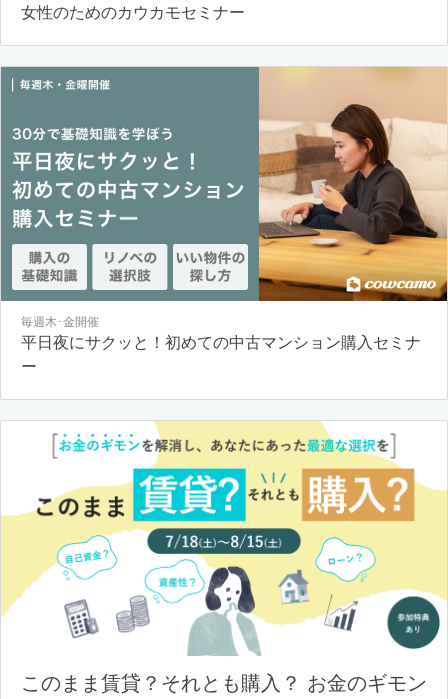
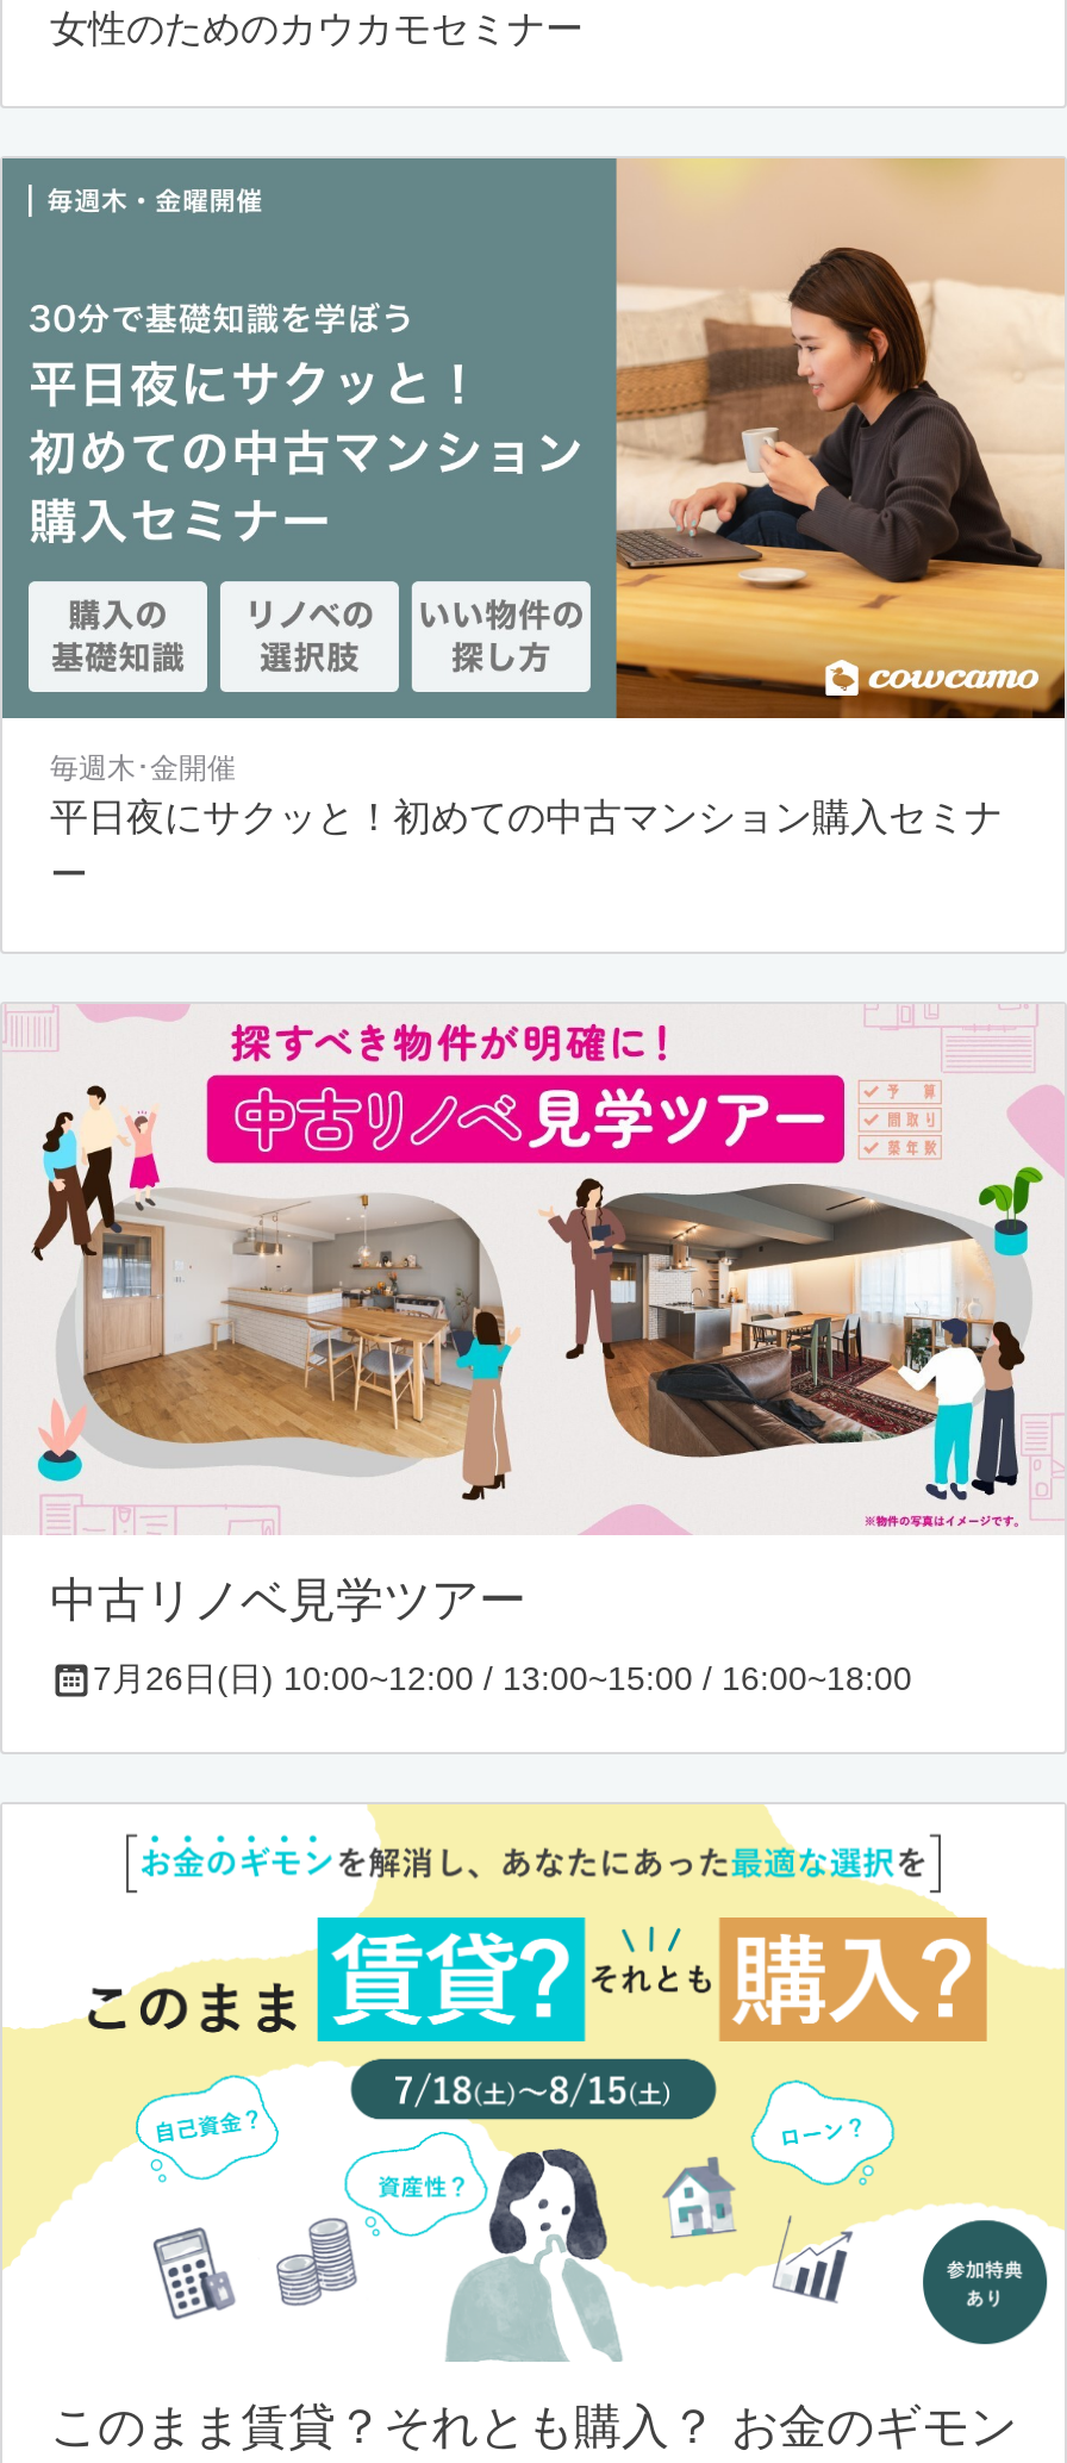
none -> [7,1003,1060,1697] [image] | 中古リノベ見学ツアー | 7月26日(日) 10:00~12:00 / 13:00~15:00 / 16:00~18:00

